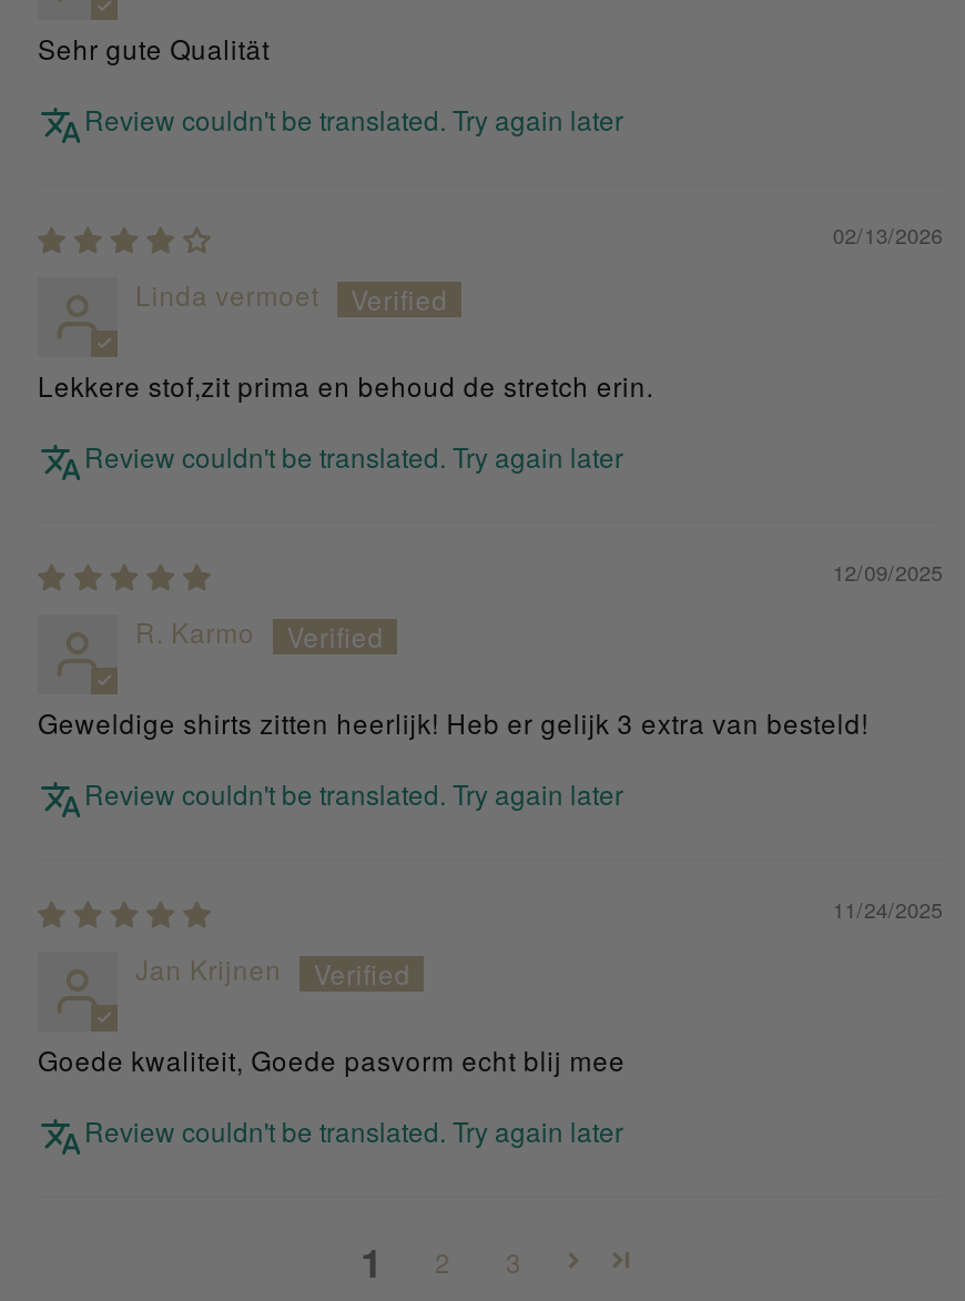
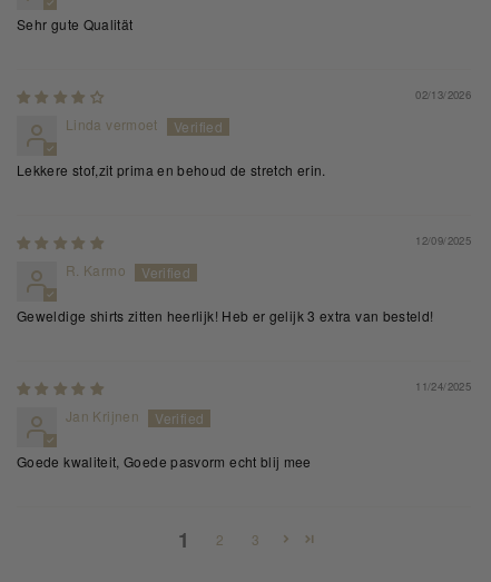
[84,100,623,138] Review couldn't be translated. Try again later -> none
[84,437,623,475] Review couldn't be translated. Try again later -> none
[84,774,623,811] Review couldn't be translated. Try again later -> none
[84,1111,623,1148] Review couldn't be translated. Try again later -> none

